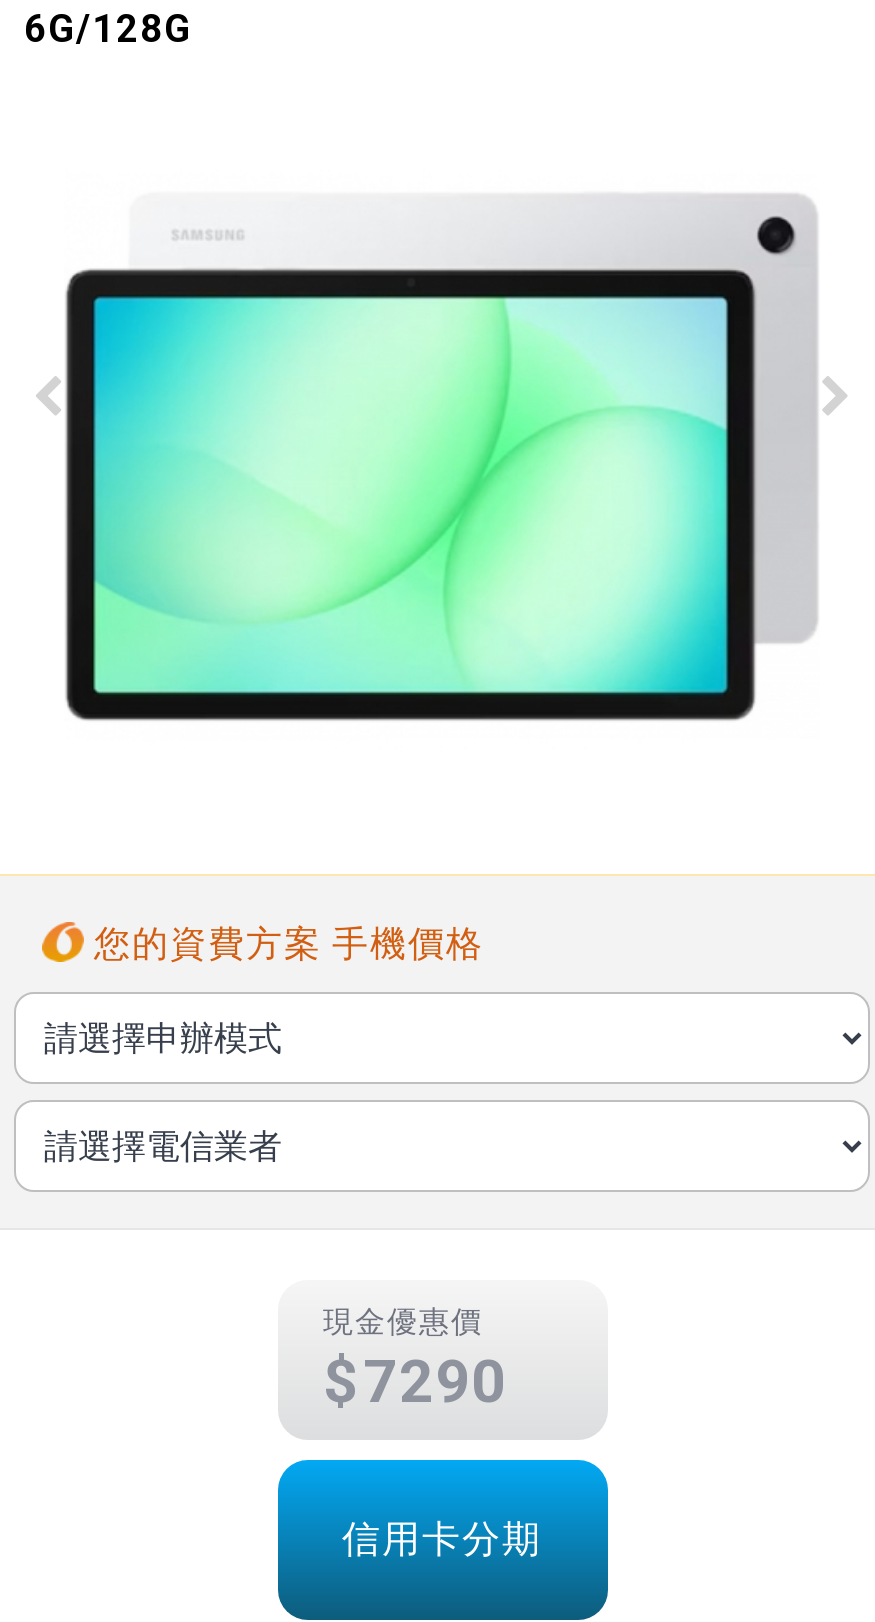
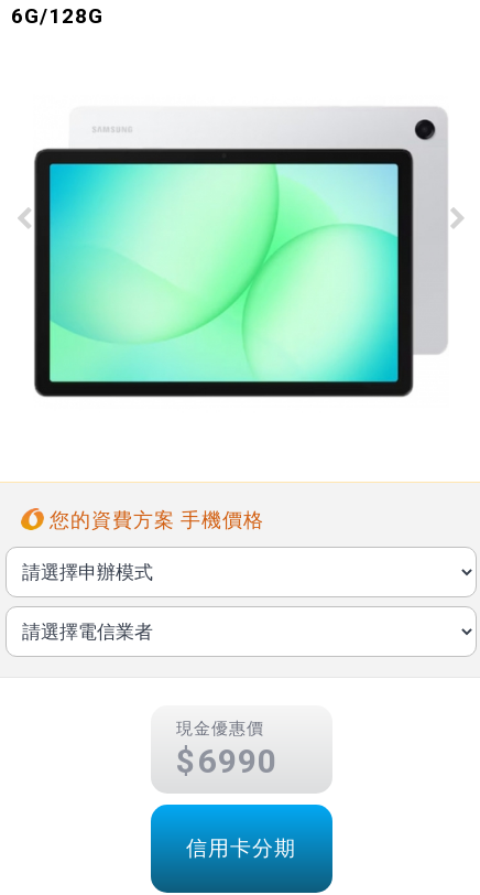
[363,1346,507,1416] 7290 -> [198,742,277,780] 6990

